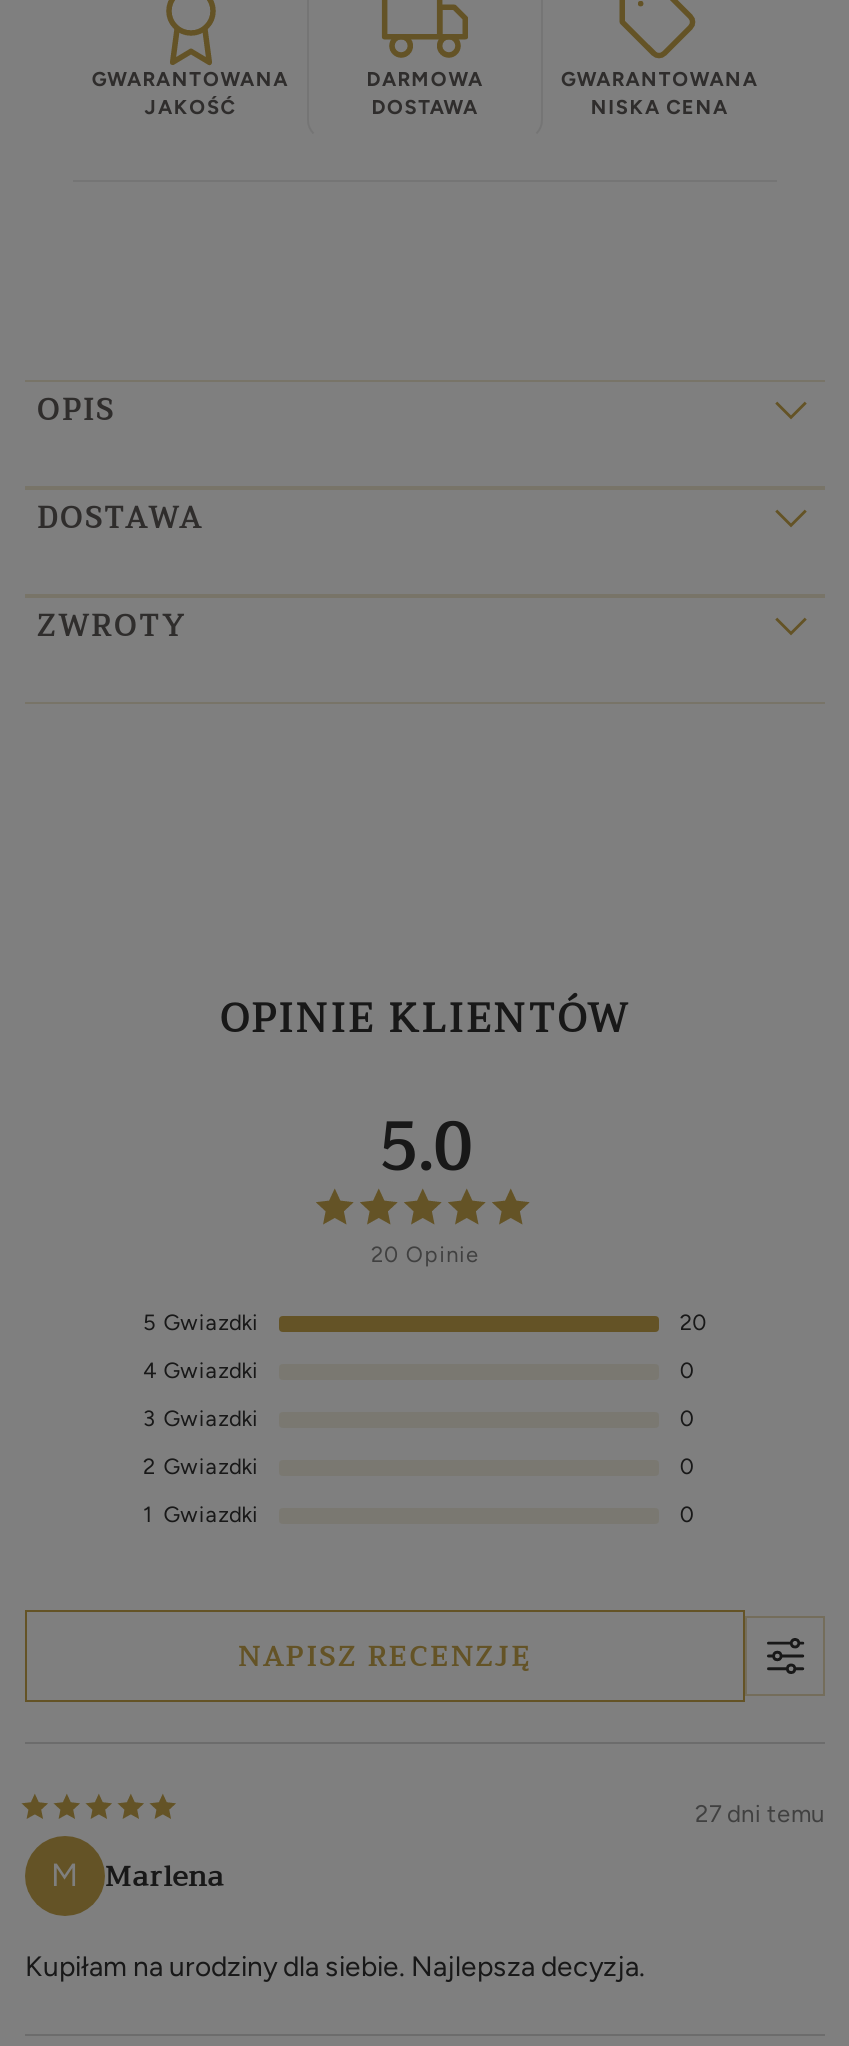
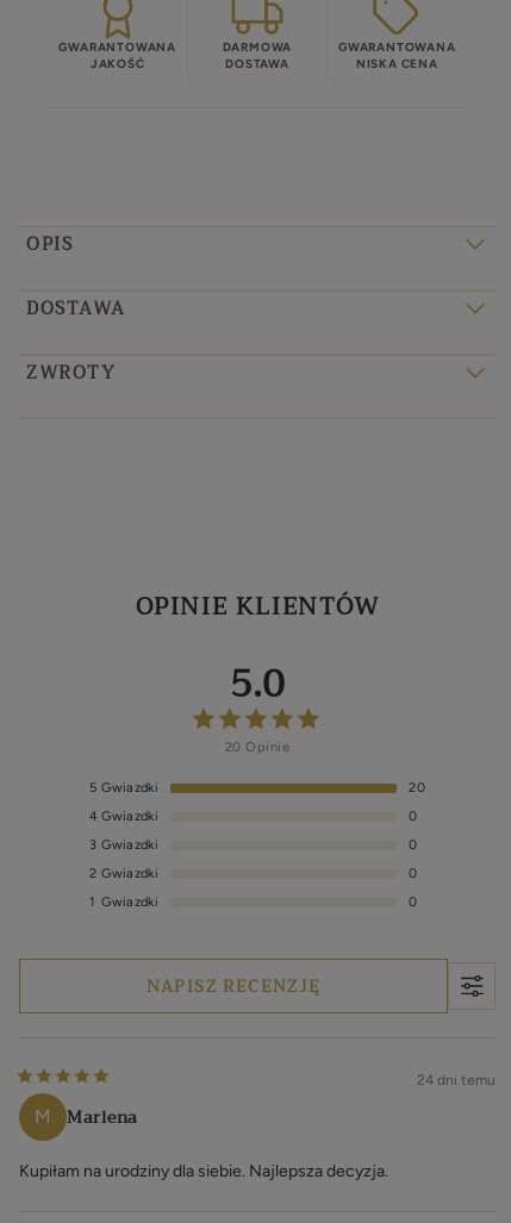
[695,1800,825,1828] 27 dni temu -> [417,1072,496,1088] 24 dni temu

